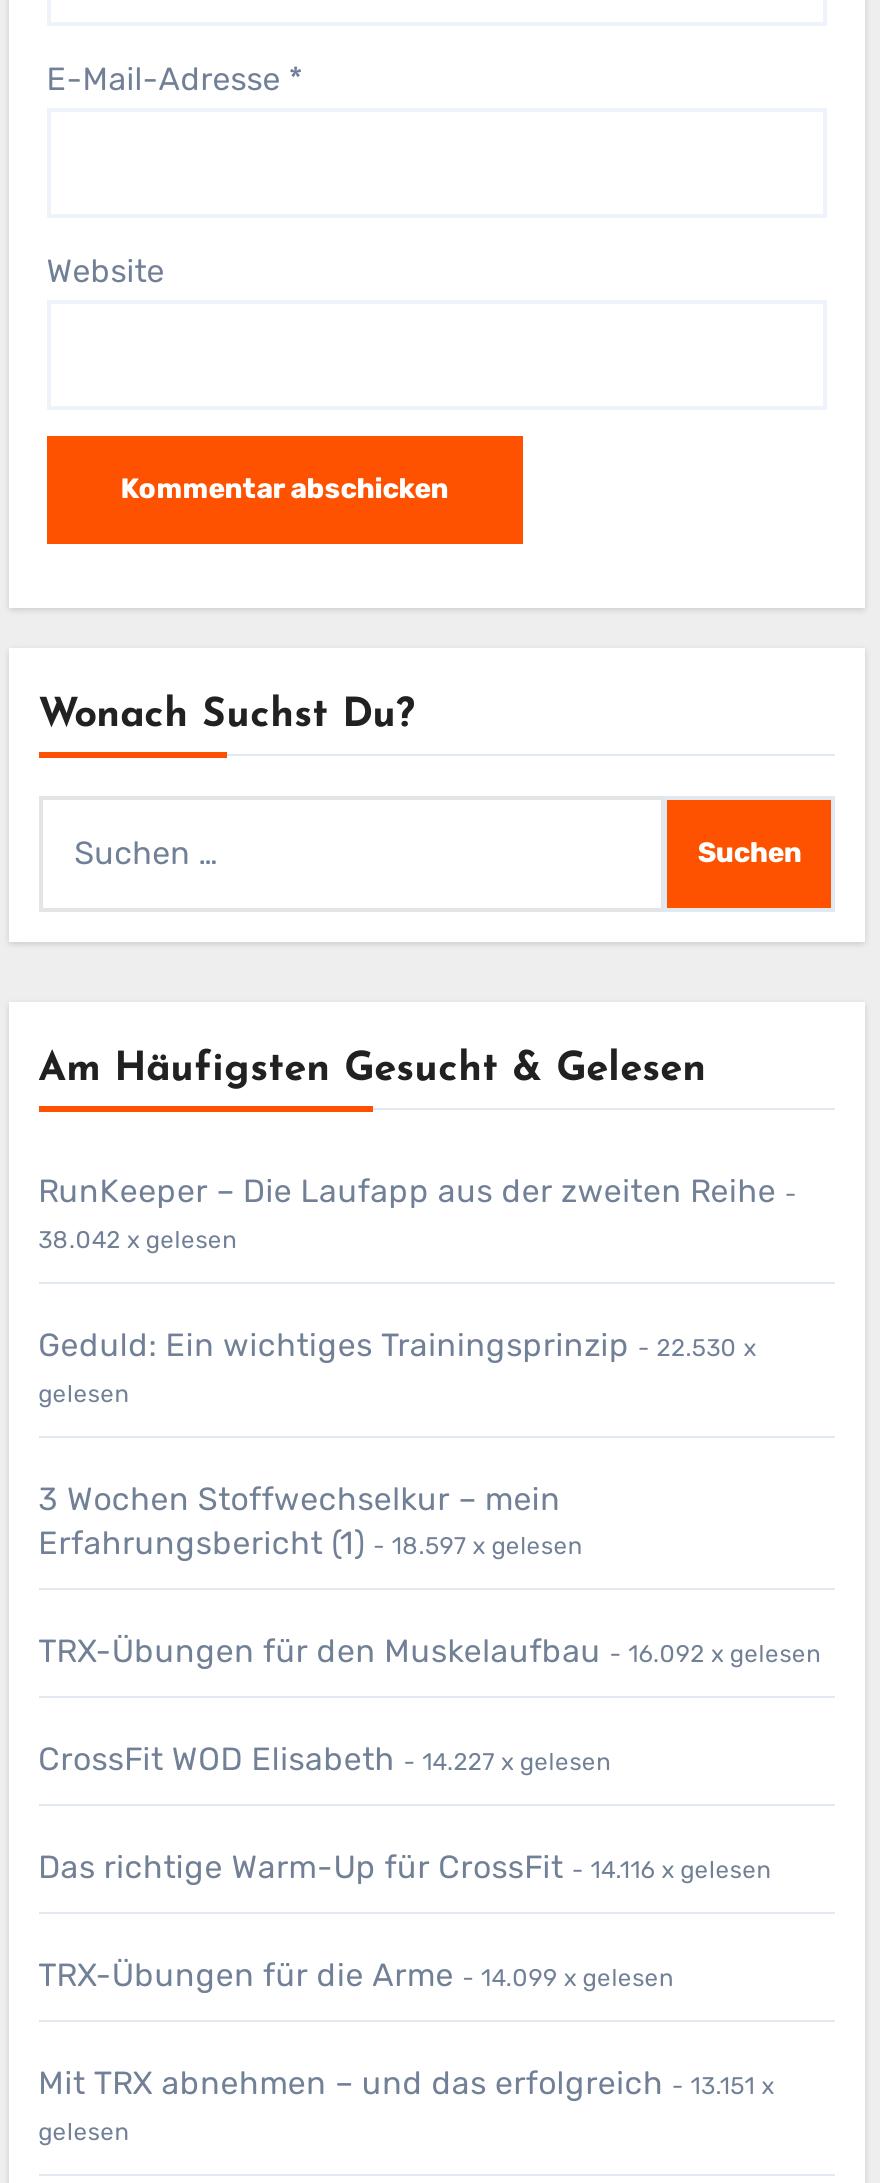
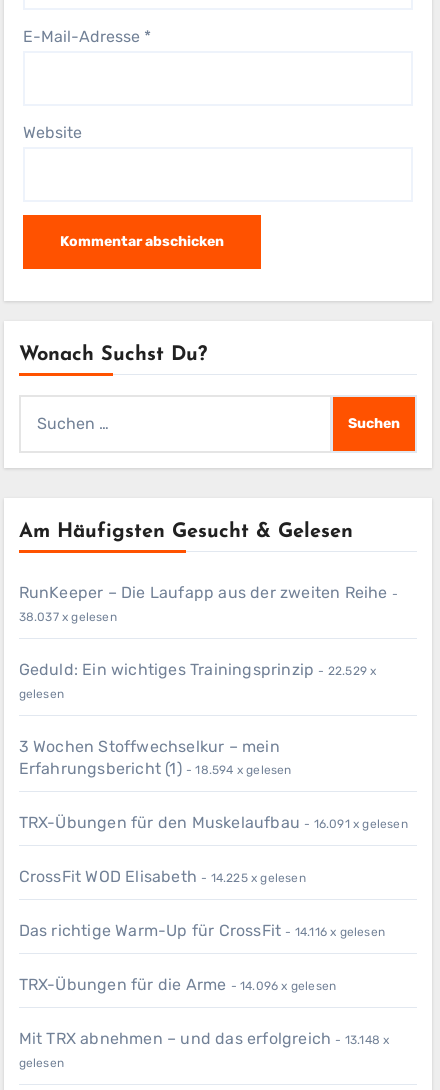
[38,1225,237,1253] 38.042 x gelesen -> [19,610,117,624] 38.037 x gelesen
[38,1325,756,1363] Geduld: Ein wichtiges Trainingsprinzip - 22.530 x -> [19,660,376,679] Geduld: Ein wichtiges Trainingsprinzip - 22.529 x
[38,1523,582,1561] Erfahrungsbericht (1) - 18.597 x gelesen -> [19,759,292,778] Erfahrungsbericht (1) - 18.594 x gelesen
[38,1631,821,1669] TRX-Übungen für den Muskelaufbau - 16.092 x gelesen -> [19,813,408,832] TRX-Übungen für den Muskelaufbau - 16.091 x gelesen
[38,1739,611,1777] CrossFit WOD Elisabeth - 14.227 x gelesen -> [19,867,306,886] CrossFit WOD Elisabeth - 14.225 x gelesen
[38,1955,673,1993] TRX-Übungen für die Arme - 14.099 x gelesen -> [19,975,336,994] TRX-Übungen für die Arme - 14.096 x gelesen
[38,2063,774,2101] Mit TRX abnehmen – und das erfolgreich - 13.151 x -> [19,1029,389,1048] Mit TRX abnehmen – und das erfolgreich - 13.148 x

